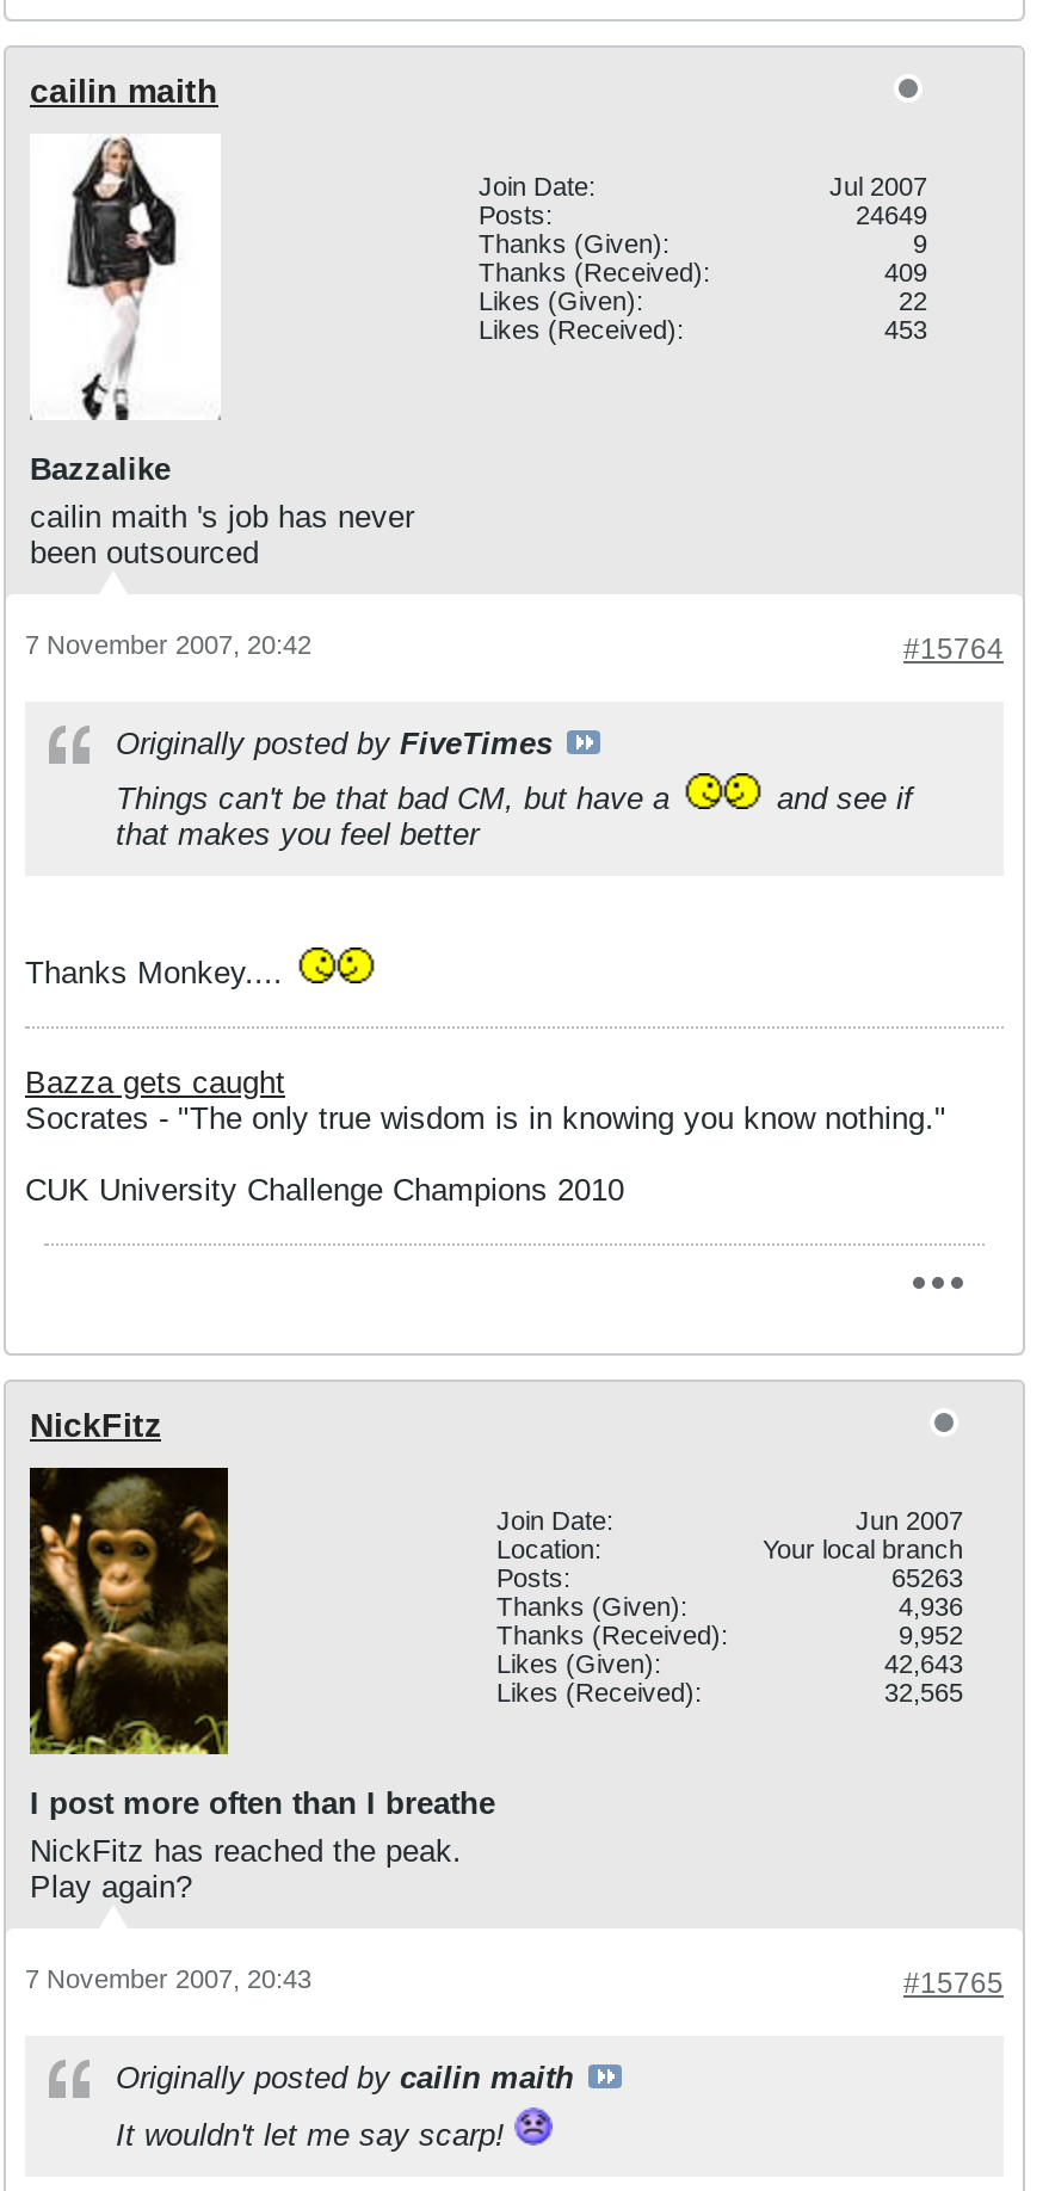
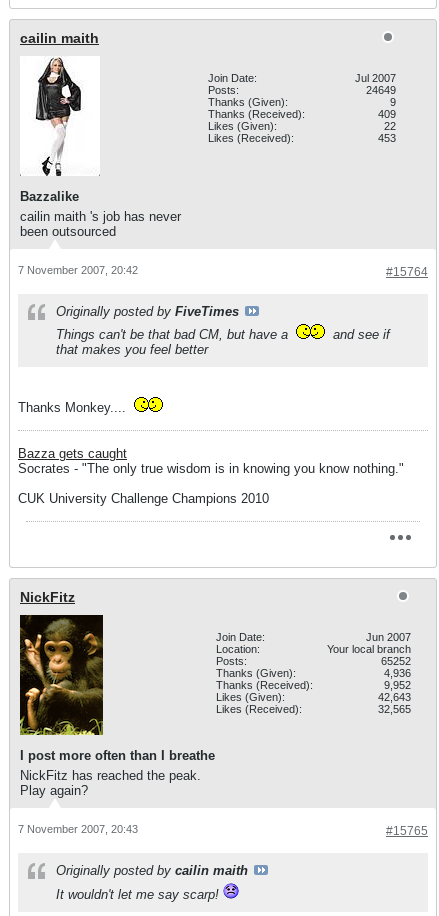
[891,1563,963,1592] 65263 -> [381,655,411,667] 65252

